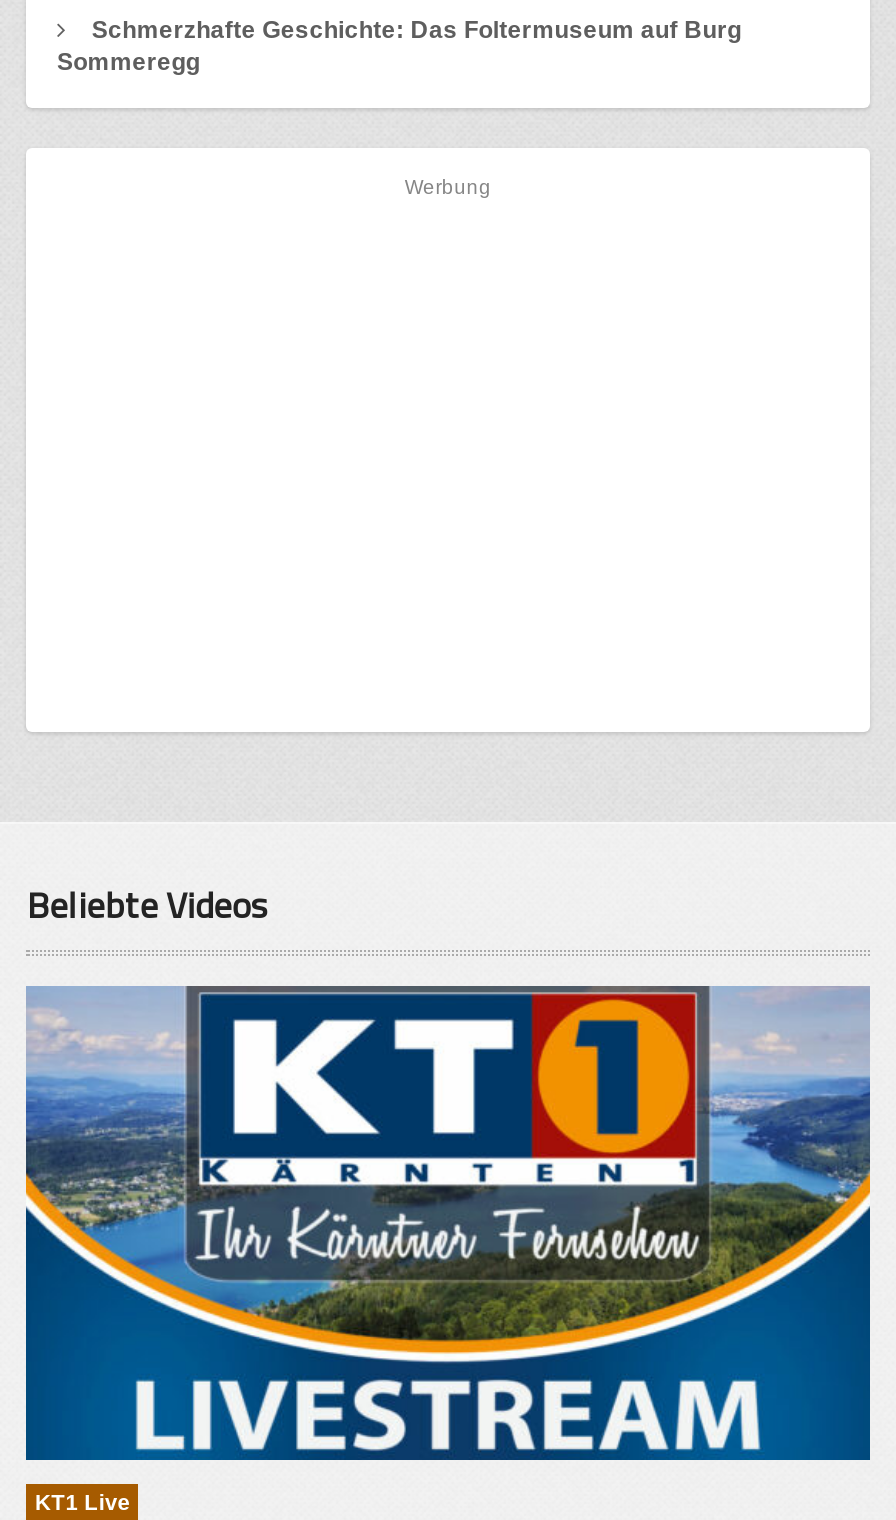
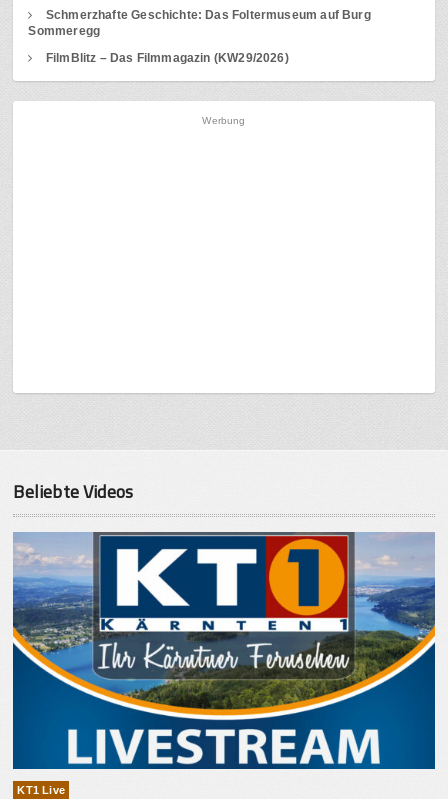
none -> [46,51,289,65] FilmBlitz – Das Filmmagazin (KW29/2026)

